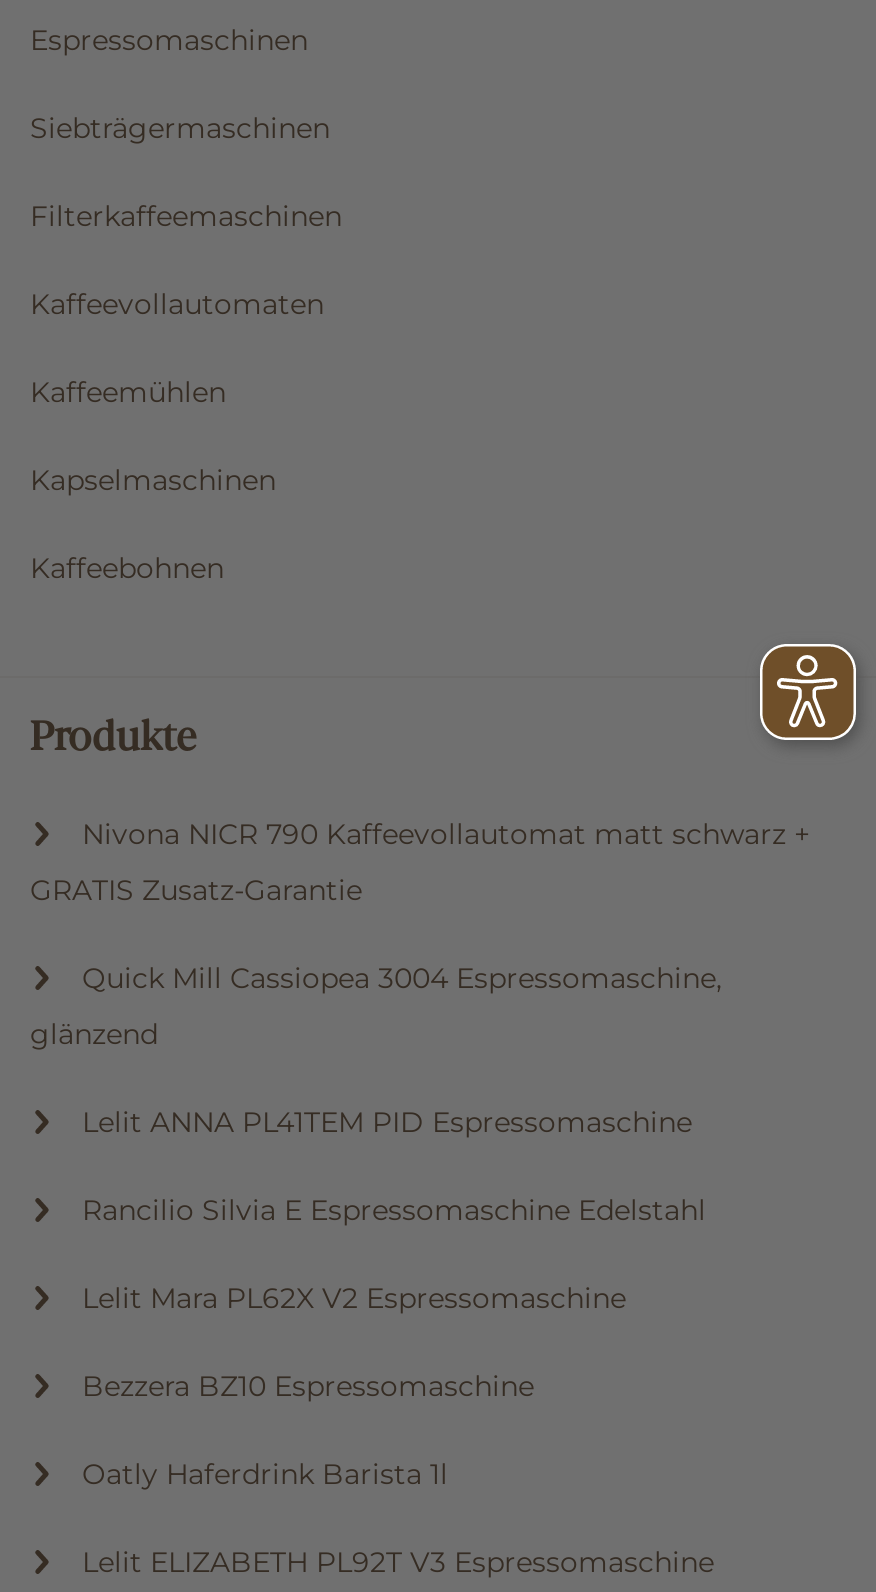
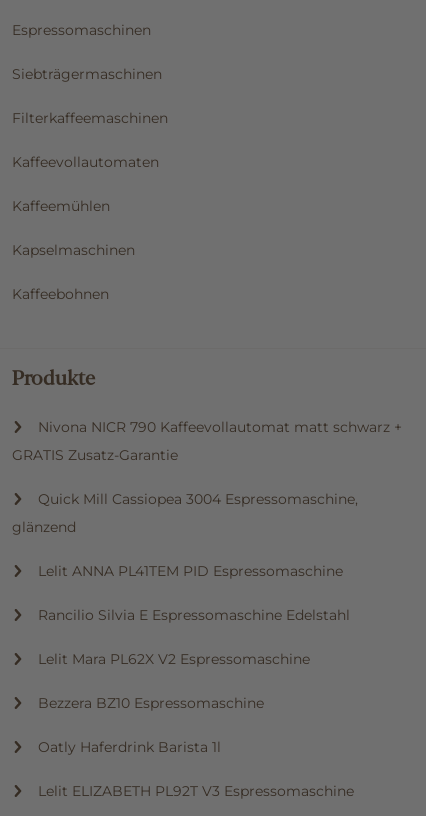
[758,642,864,750] [image] -> none

